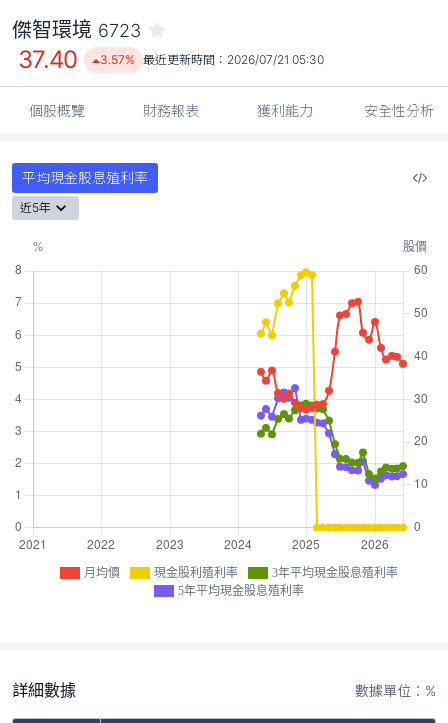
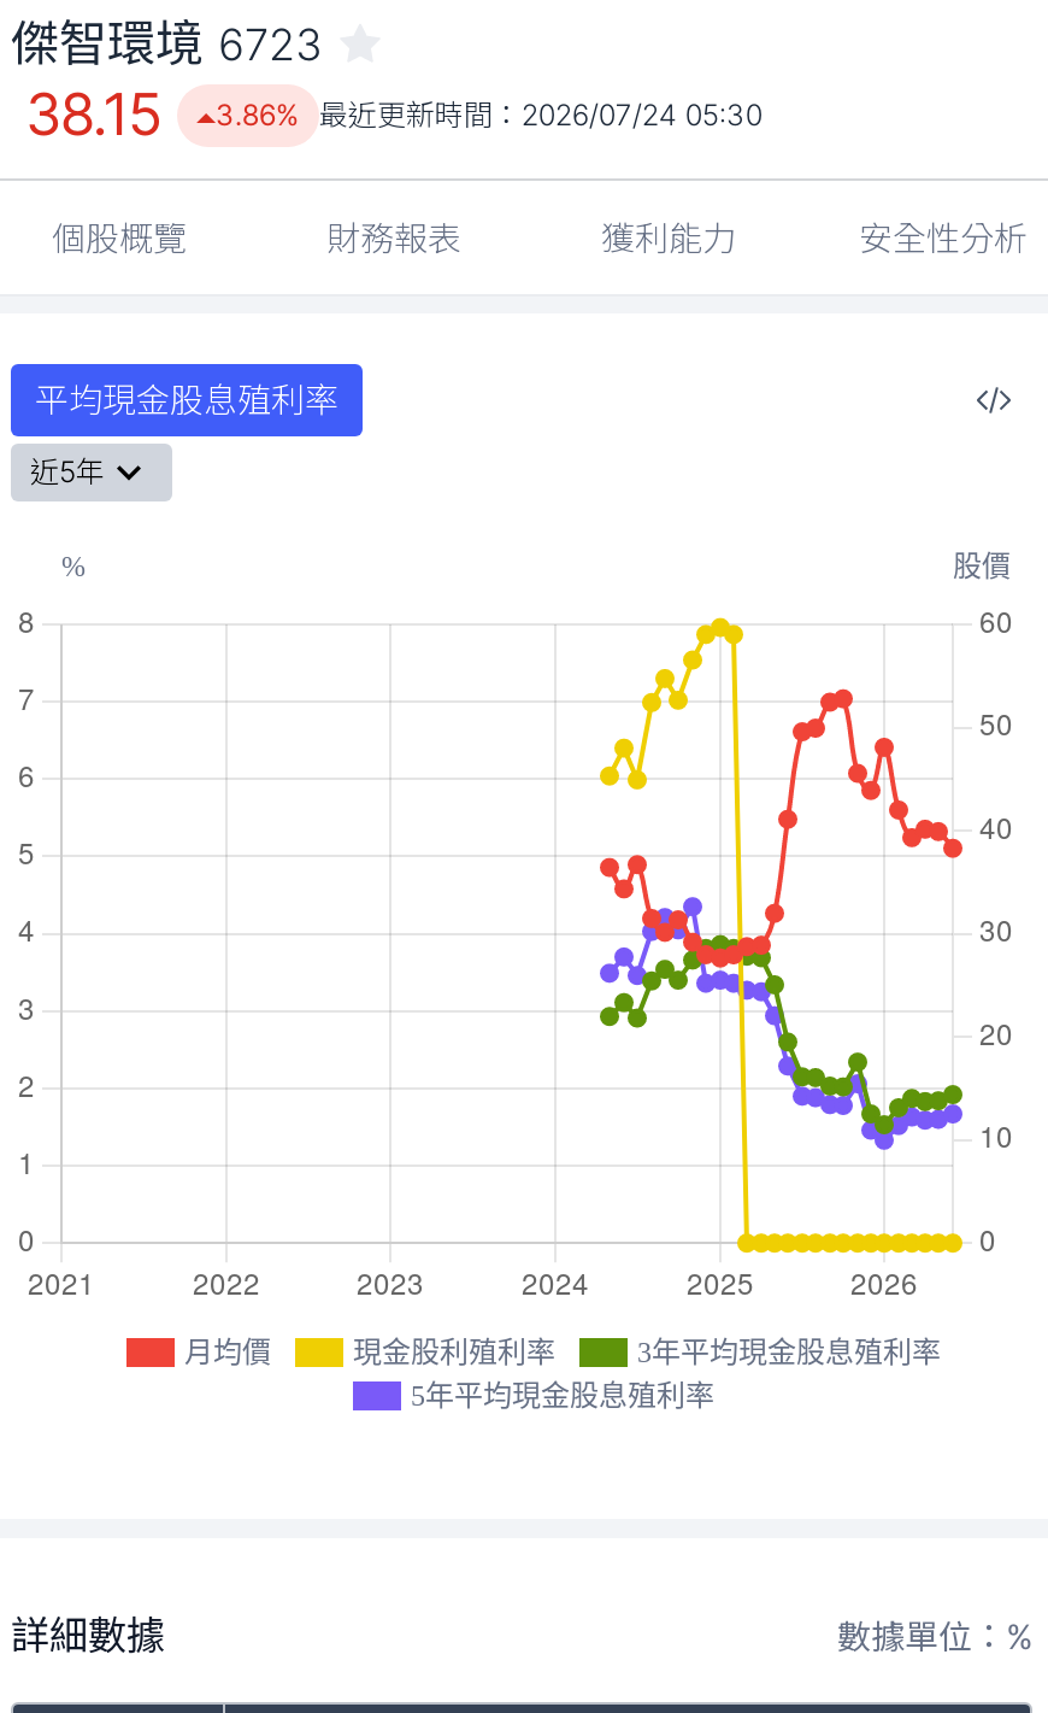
[18,45,78,74] 37.40 -> [25,80,162,149] 38.15
[100,52,324,67] 3.57% 最近更新時間：2026/07/21 05:30 -> [215,96,762,133] 3.86% 最近更新時間：2026/07/24 05:30

